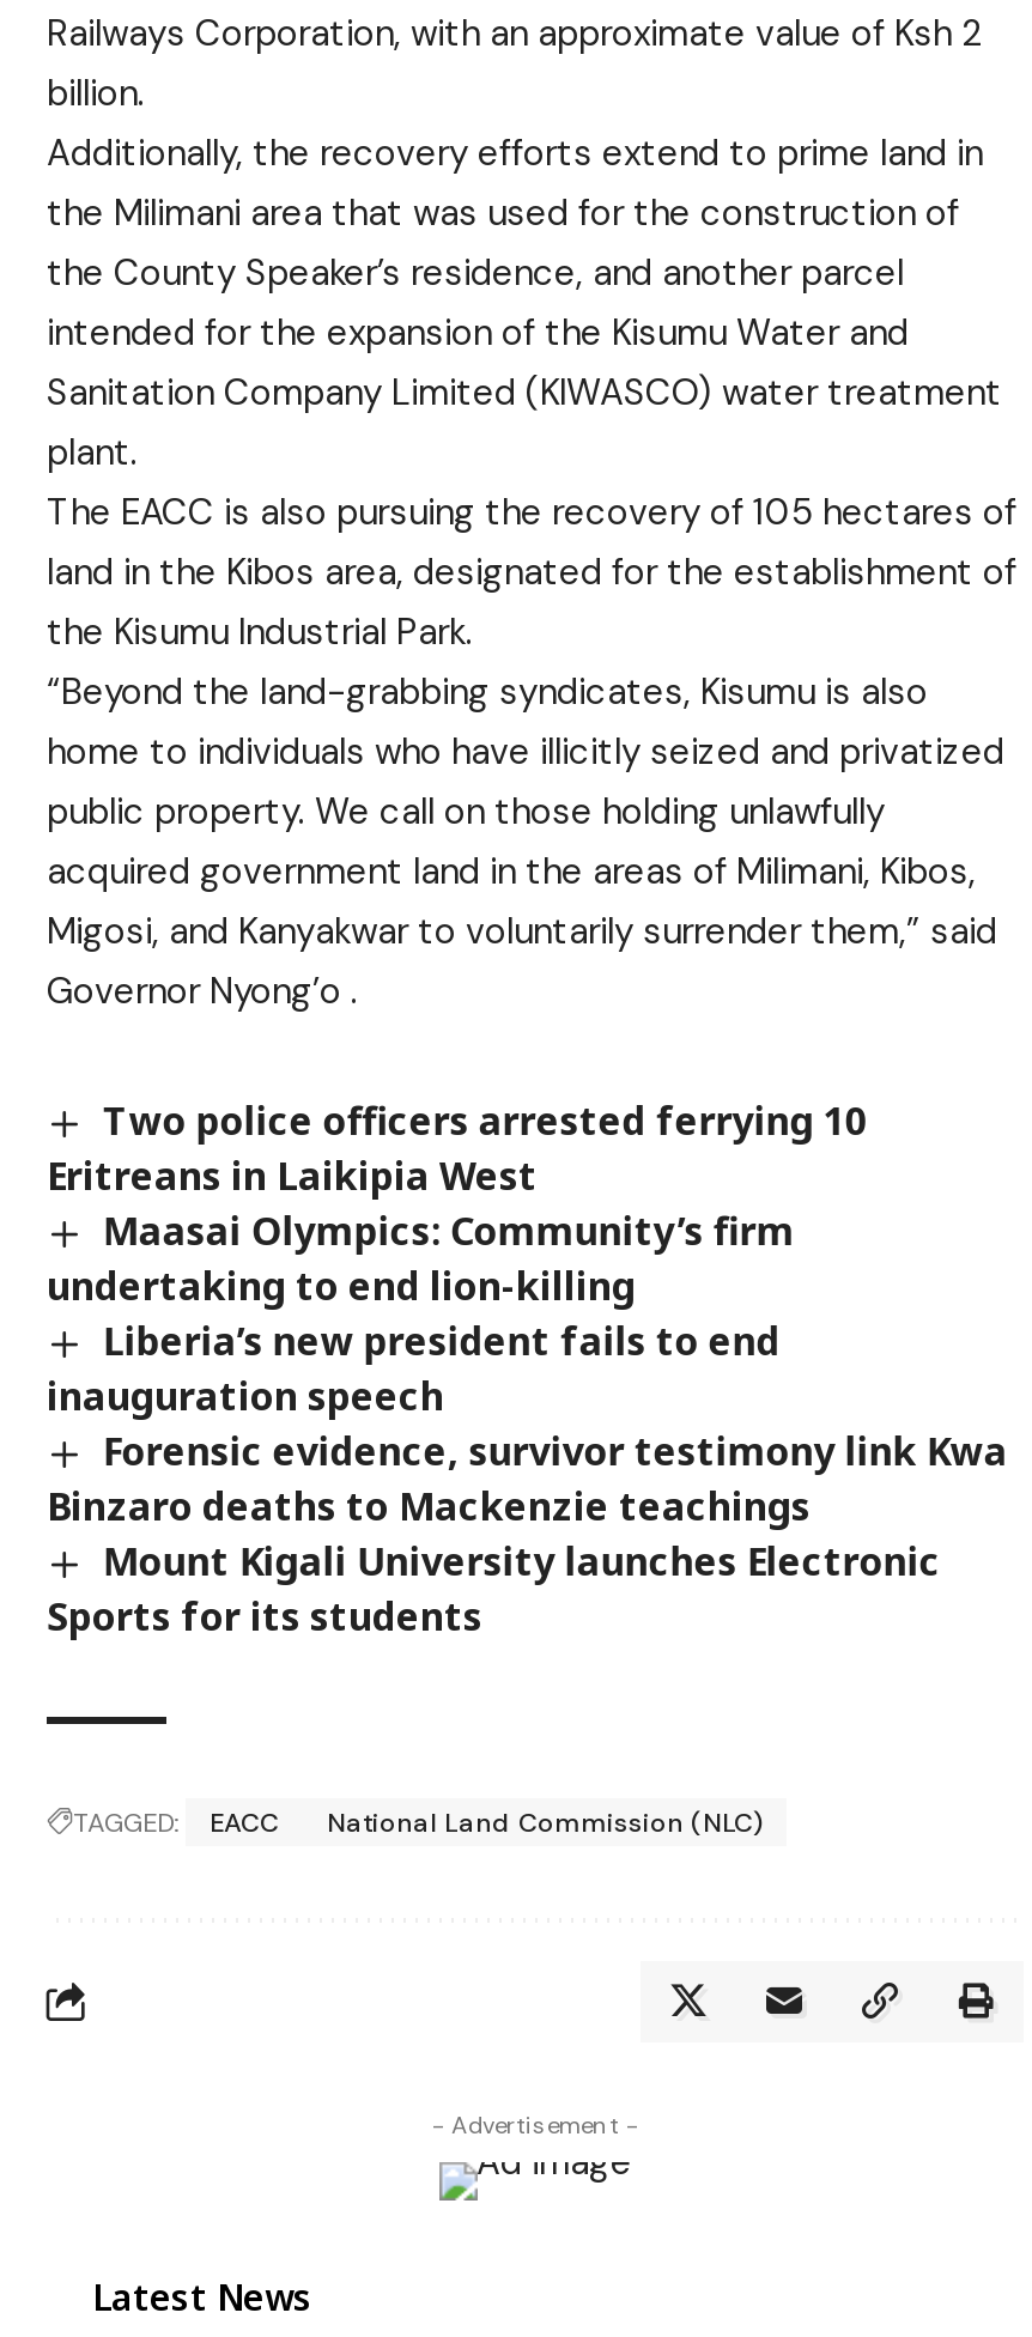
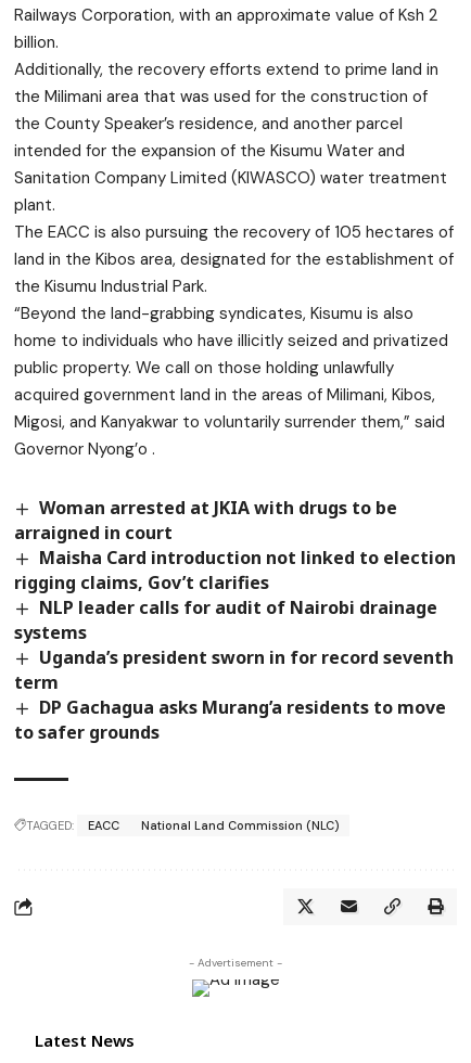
[47,1093,1008,1643] Two police officers arrested ferrying 10 | Eritreans in Laikipia West | Maasai Olympics: Community’s firm | undertaking to end lion-killing | Liberia’s new president fails to end | inauguration speech | Forensic evidence, survivor testimony link Kwa | Binzaro deaths to Mackenzie teachings | Mount Kigali University launches Electronic | Sports for its students -> [14,495,456,744] Woman arrested at JKIA with drugs to be | arraigned in court | Maisha Card introduction not linked to election | rigging claims, Gov’t clarifies | NLP leader calls for audit of Nairobi drainage | systems | Uganda’s president sworn in for record seventh | term | DP Gachagua asks Murang’a residents to move | to safer grounds

